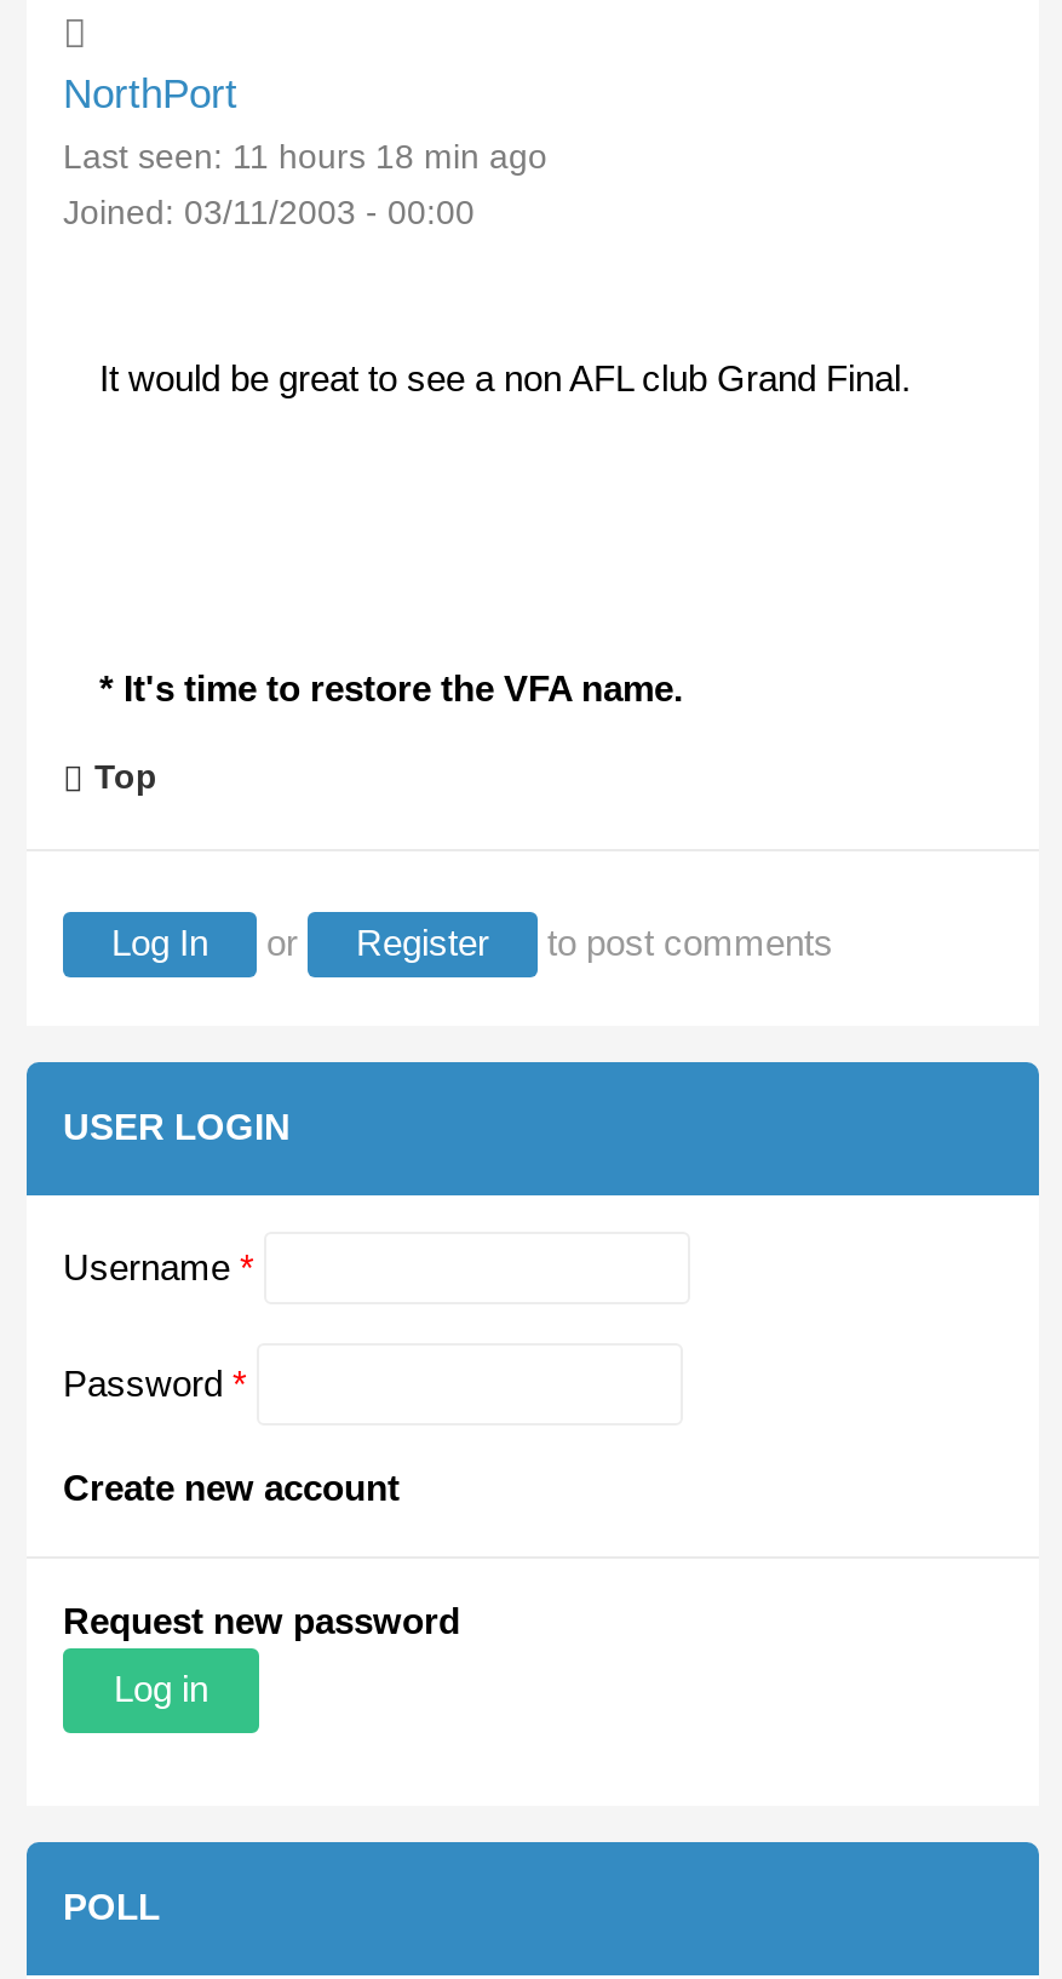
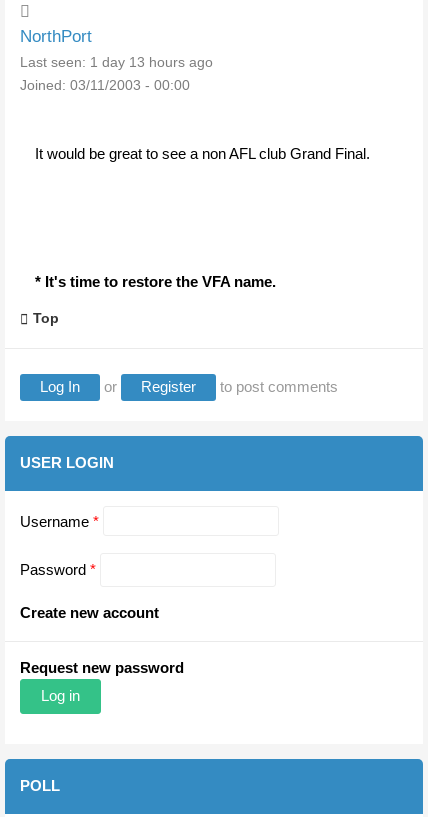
[63,136,547,174] Last seen: 11 hours 18 min ago -> [20,54,213,70] Last seen: 1 day 13 hours ago

